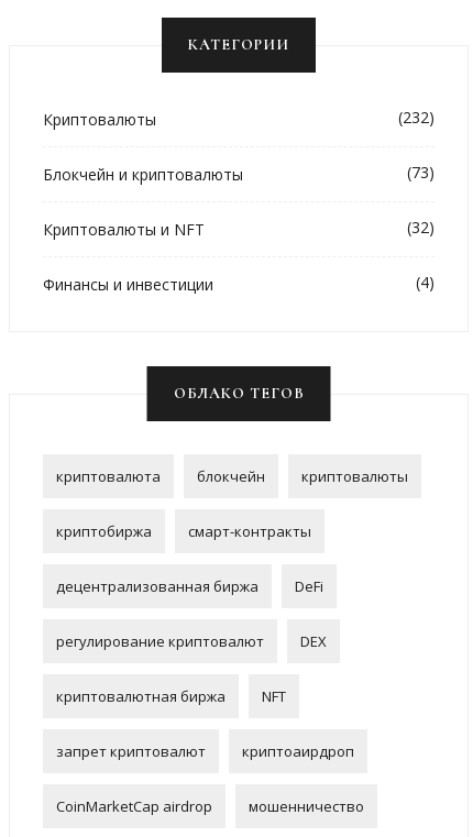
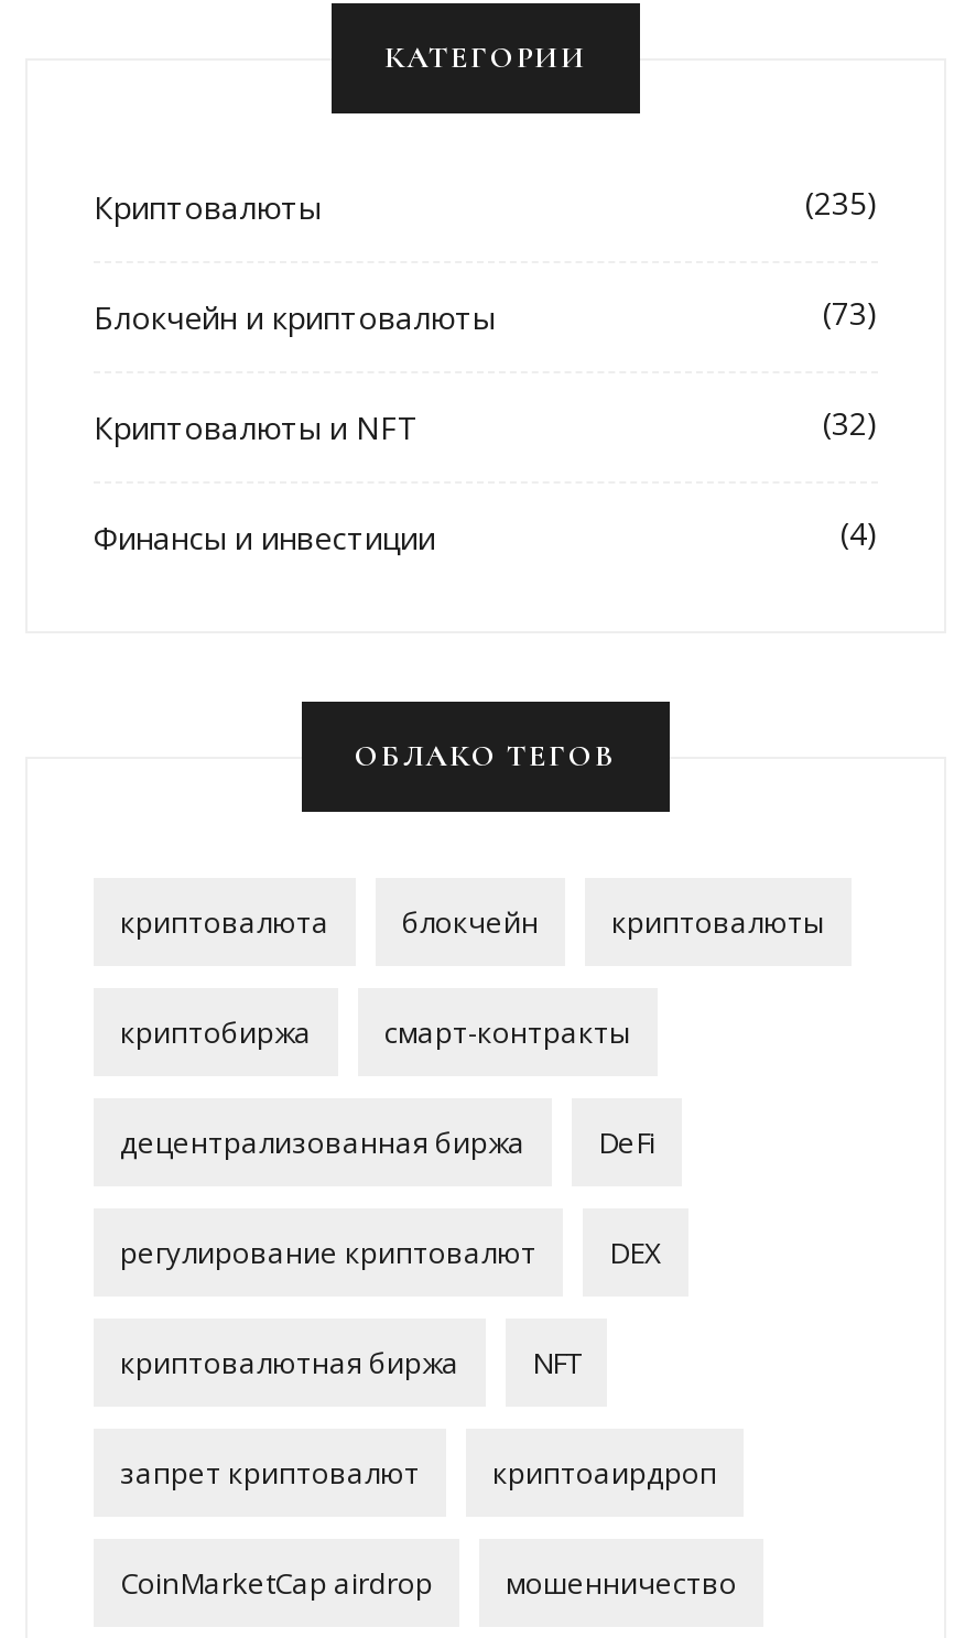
[398,107,435,128] (232) -> [805,182,878,224] (235)

